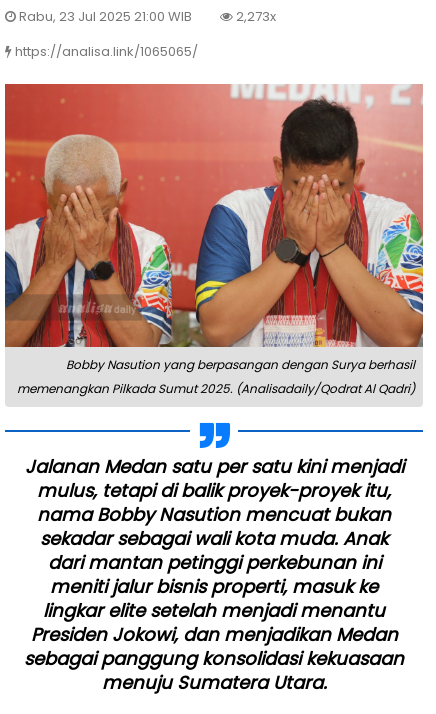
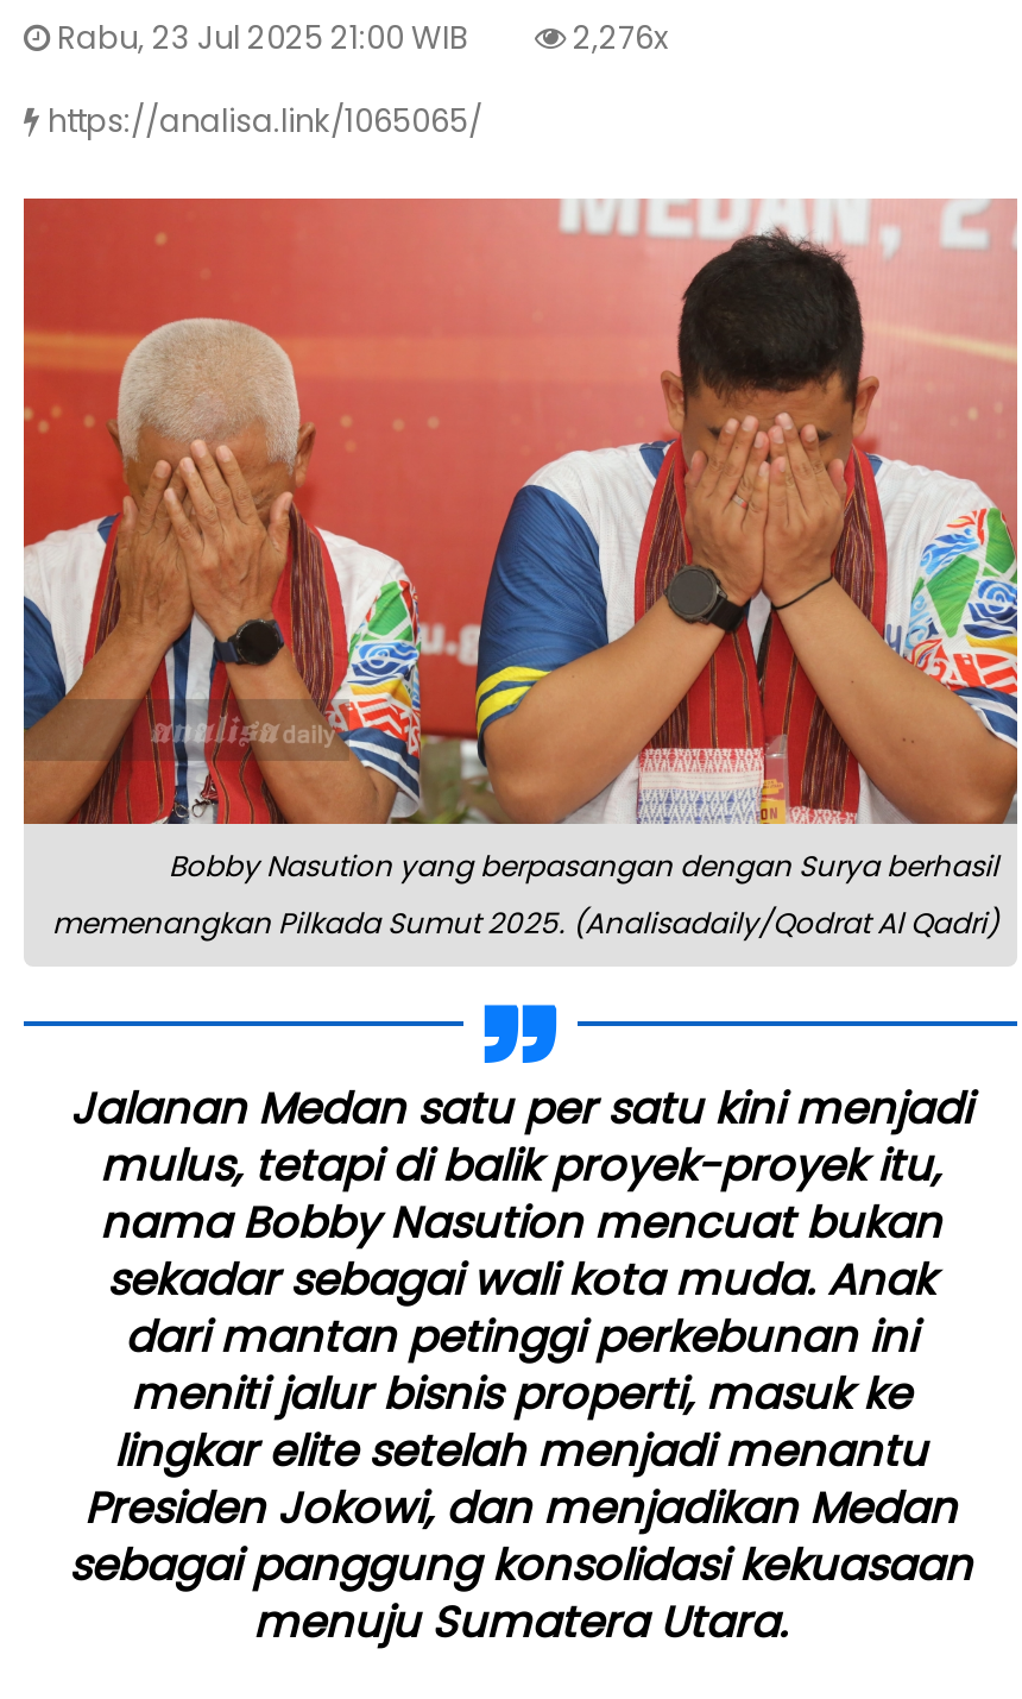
[233,7,276,26] 2,273x -> [566,15,668,60] 2,276x

